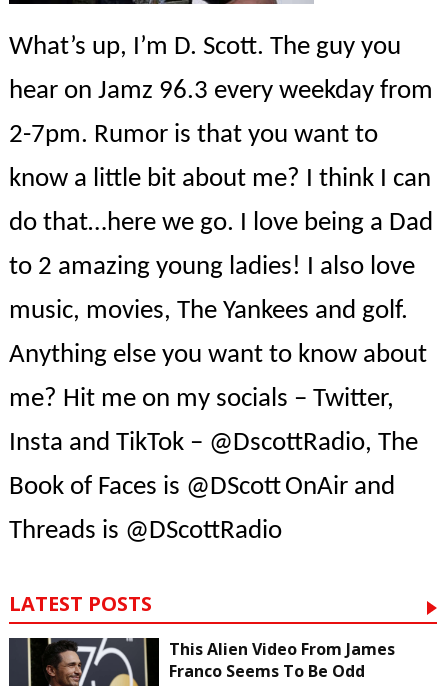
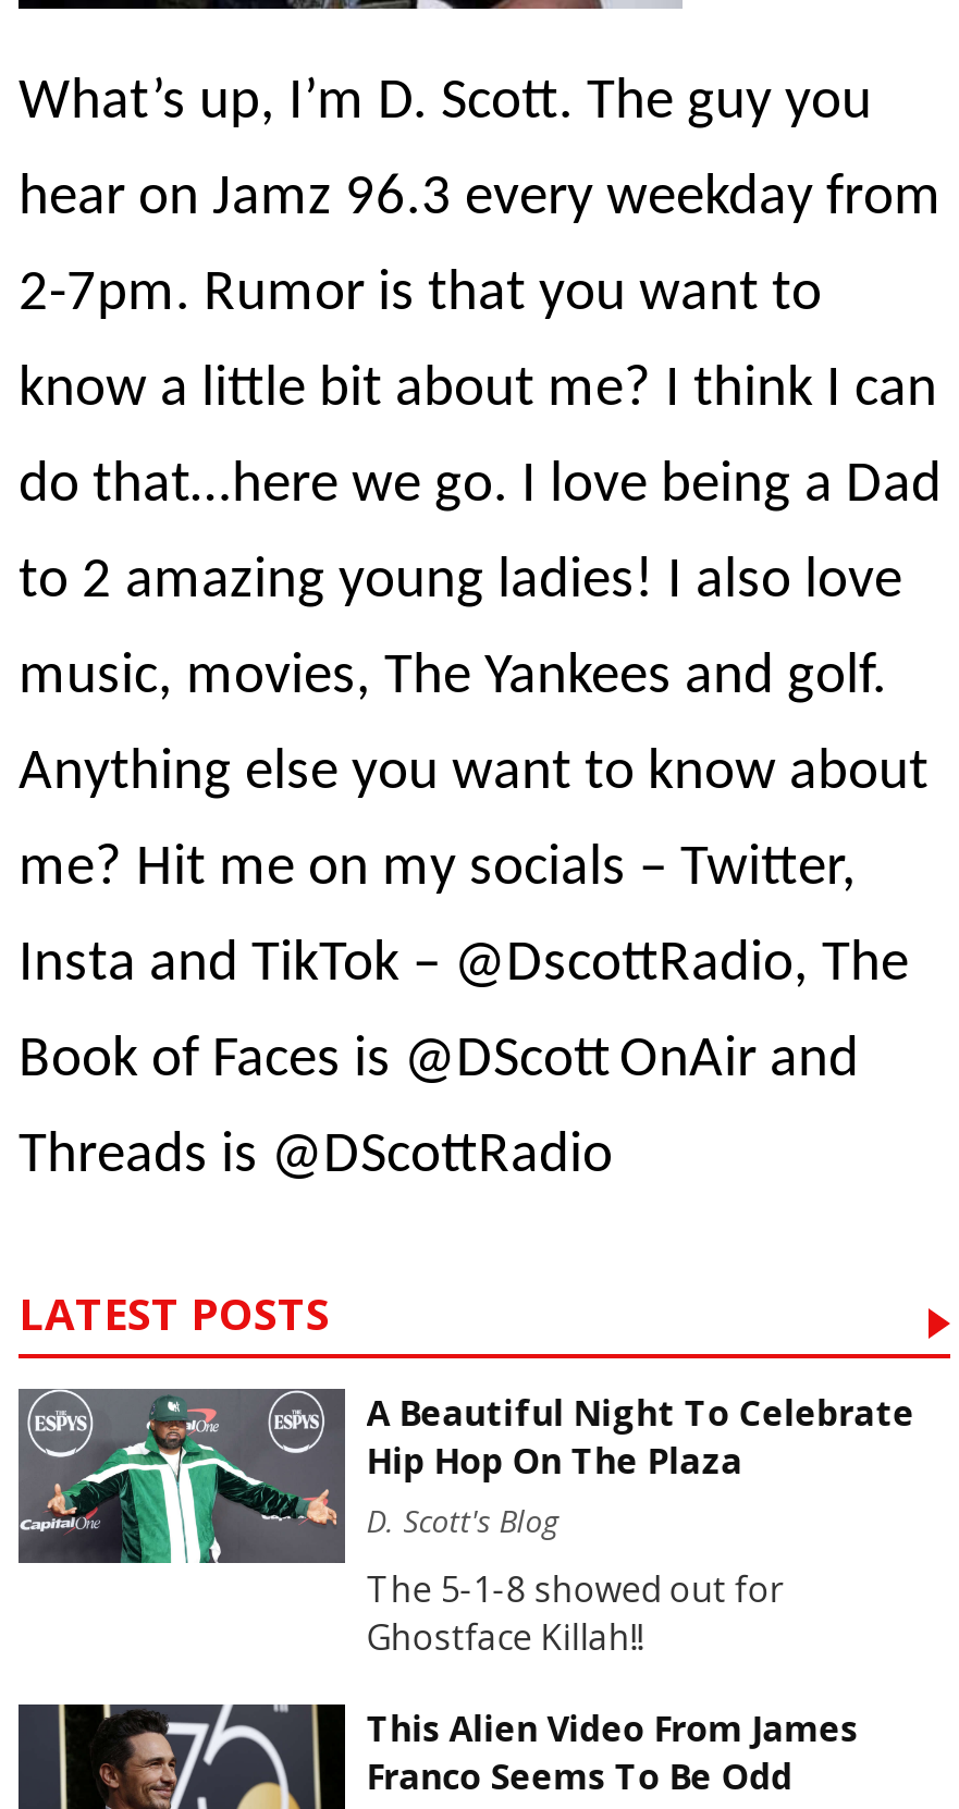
none -> [19,1387,915,1660] [image] | A Beautiful Night To Celebrate | Hip Hop On The Plaza | D. Scott's Blog | The 5-1-8 showed out for | Ghostface Killah!!

